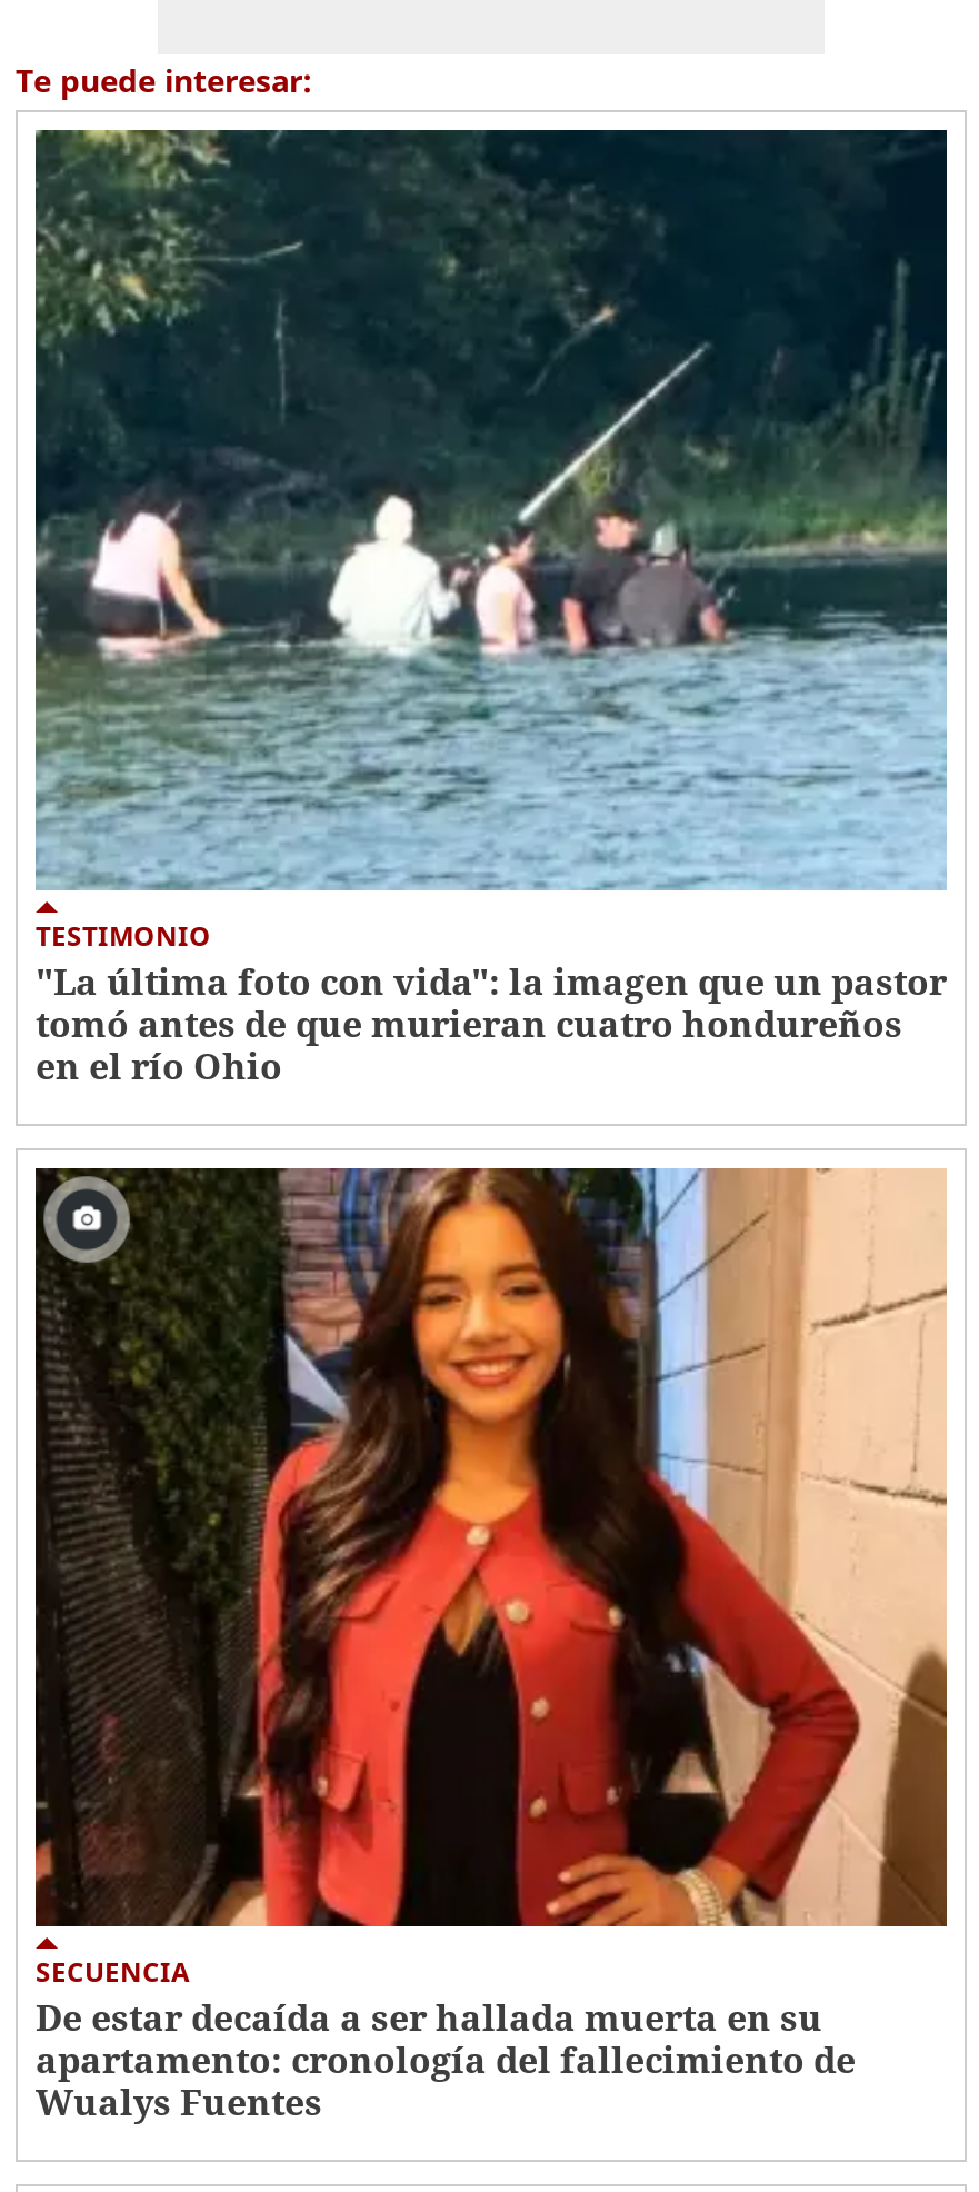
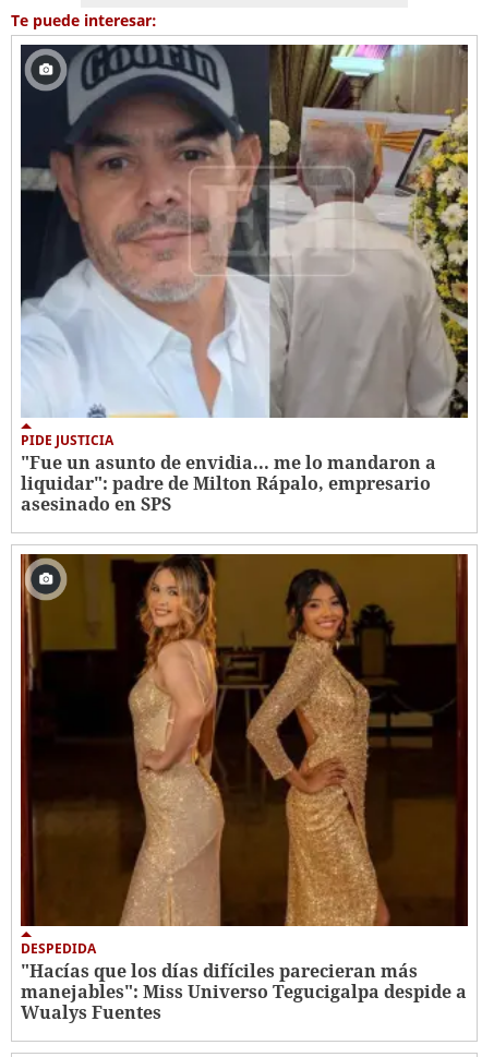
[33,128,949,1090] [image] | TESTIMONIO | "La última foto con vida": la imagen que un pastor | tomó antes de que murieran cuatro hondureños | en el río Ohio -> [21,44,469,516] [image] | PIDE JUSTICIA | "Fue un asunto de envidia... me lo mandaron a | liquidar": padre de Milton Rápalo, empresario | asesinado en SPS
[33,1166,949,2085] [image] | SECUENCIA | De estar decaída a ser hallada muerta en su | apartamento: cronología del fallecimiento de -> [20,553,469,1004] [image] | DESPEDIDA | "Hacías que los días difíciles parecieran más | manejables": Miss Universo Tegucigalpa despide a

